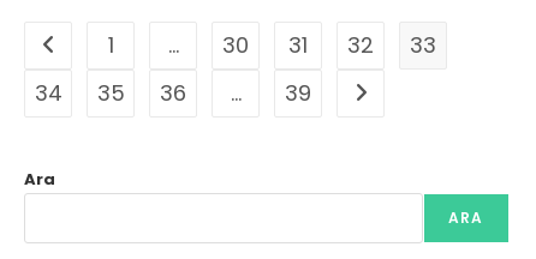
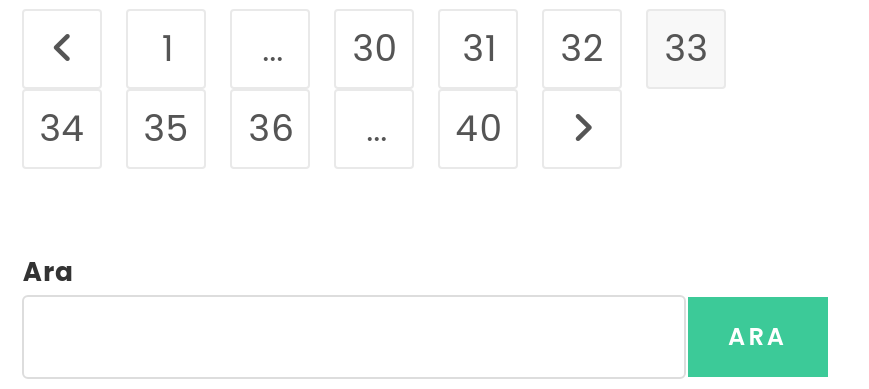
[285,78,312,108] 39 -> [456,103,502,153] 40

